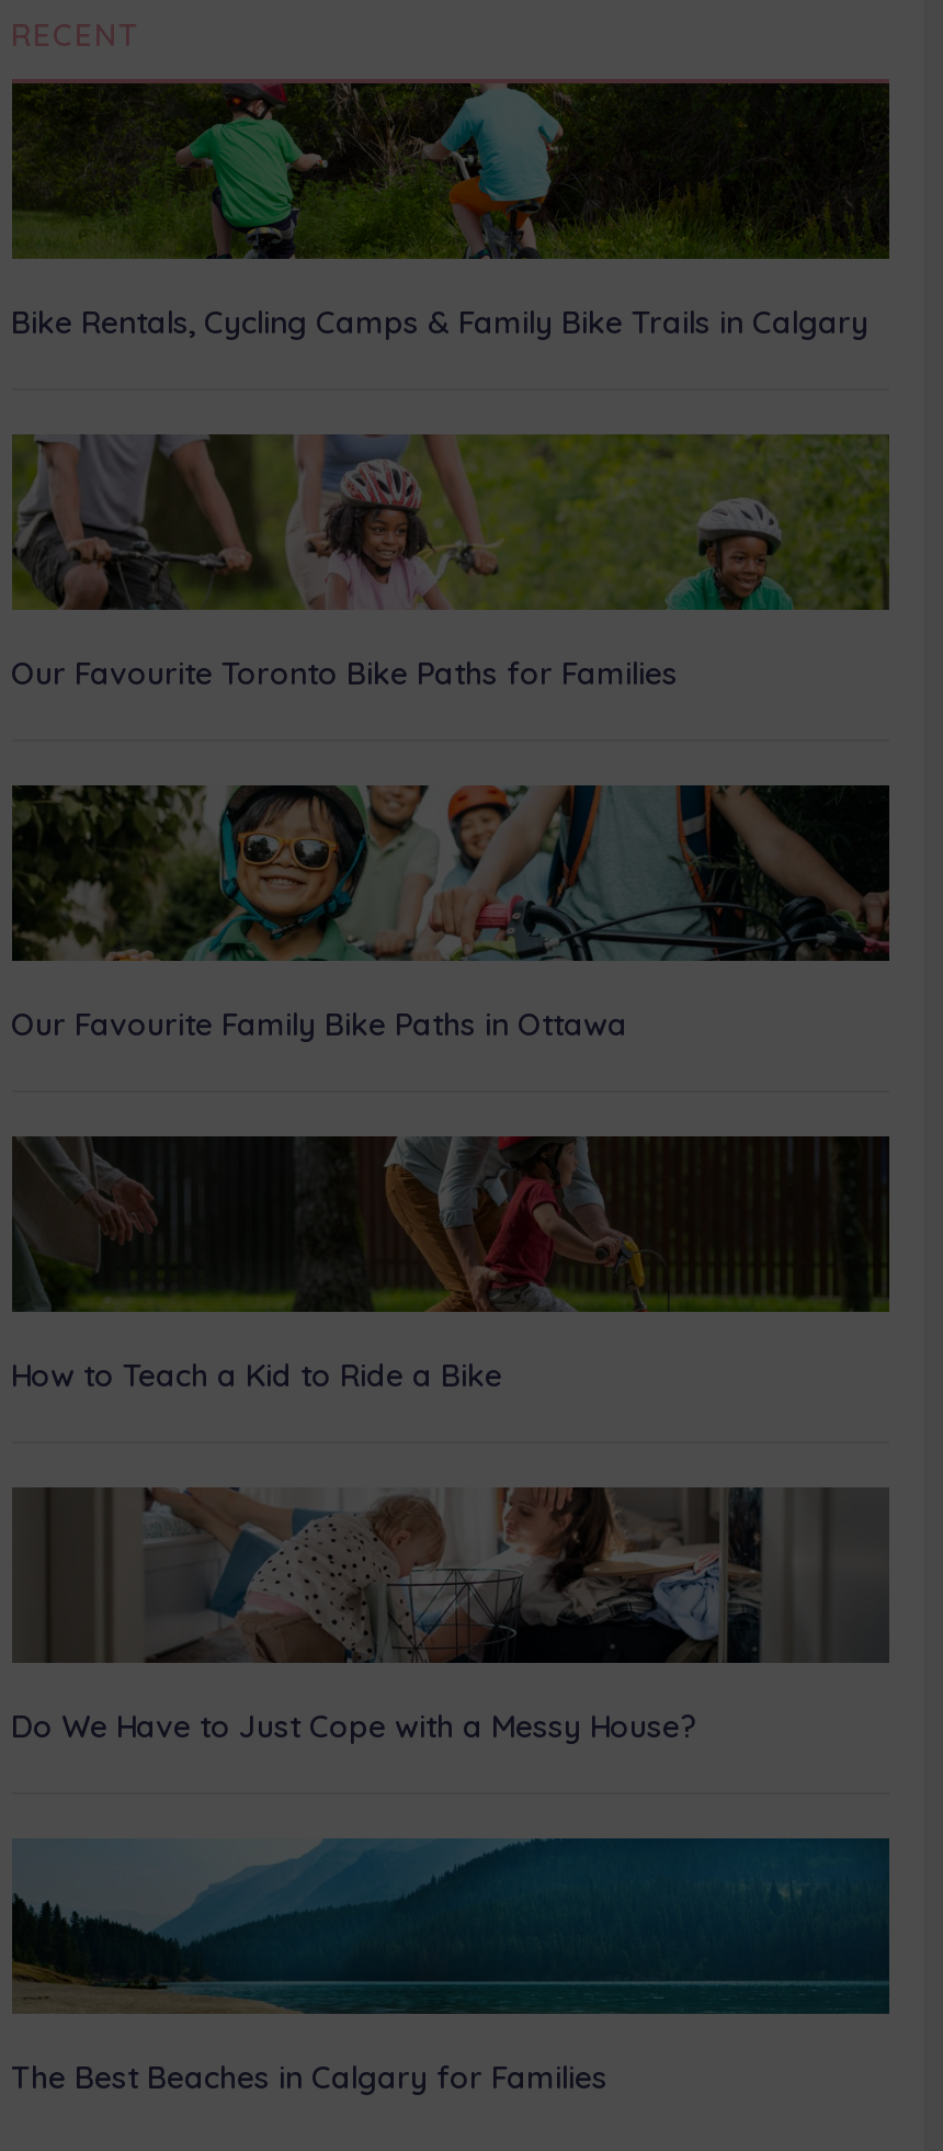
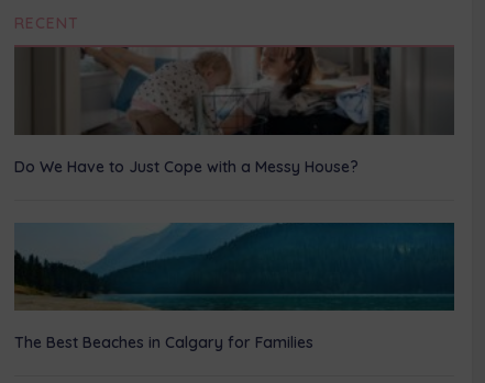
[11,81,889,341] [image] | Bike Rentals, Cycling Camps & Family Bike Trails in Calgary -> none
[10,432,891,692] [image] | Our Favourite Toronto Bike Paths for Families -> none
[10,783,891,1043] [image] | Our Favourite Family Bike Paths in Ottawa -> none
[10,1134,891,1394] [image] | How to Teach a Kid to Ride a Bike -> none

